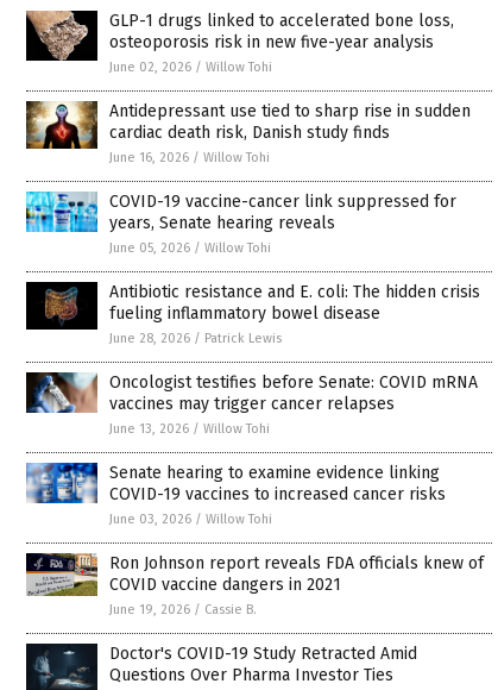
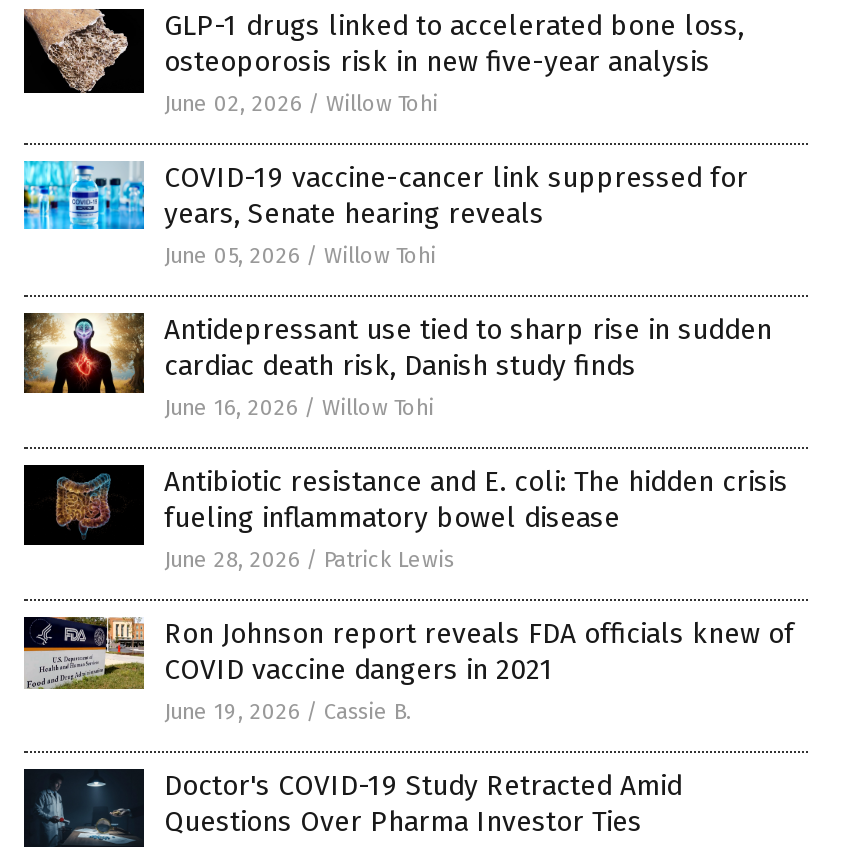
moved [24,93,471,166] -> [20,299,772,421]: [image] | Antidepressant use tied to sharp rise in sudden | cardiac death risk, Danish study finds | June 16, 2026 / Willow Tohi
moved [25,190,456,256] -> [22,159,748,269]: [image] | COVID-19 vaccine-cancer link suppressed for | years, Senate hearing reveals | June 05, 2026 / Willow Tohi
[26,371,478,527] [image] | Oncologist testifies before Senate: COVID mRNA | vaccines may trigger cancer relapses | June 13, 2026 / Willow Tohi | Senate hearing to examine evidence linking | COVID-19 vaccines to increased cancer risks | June 03, 2026 / Willow Tohi -> none
[25,462,93,510] [image] -> none

